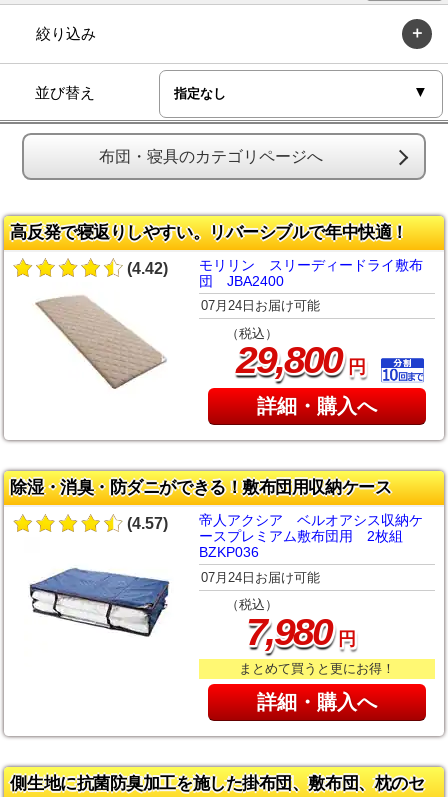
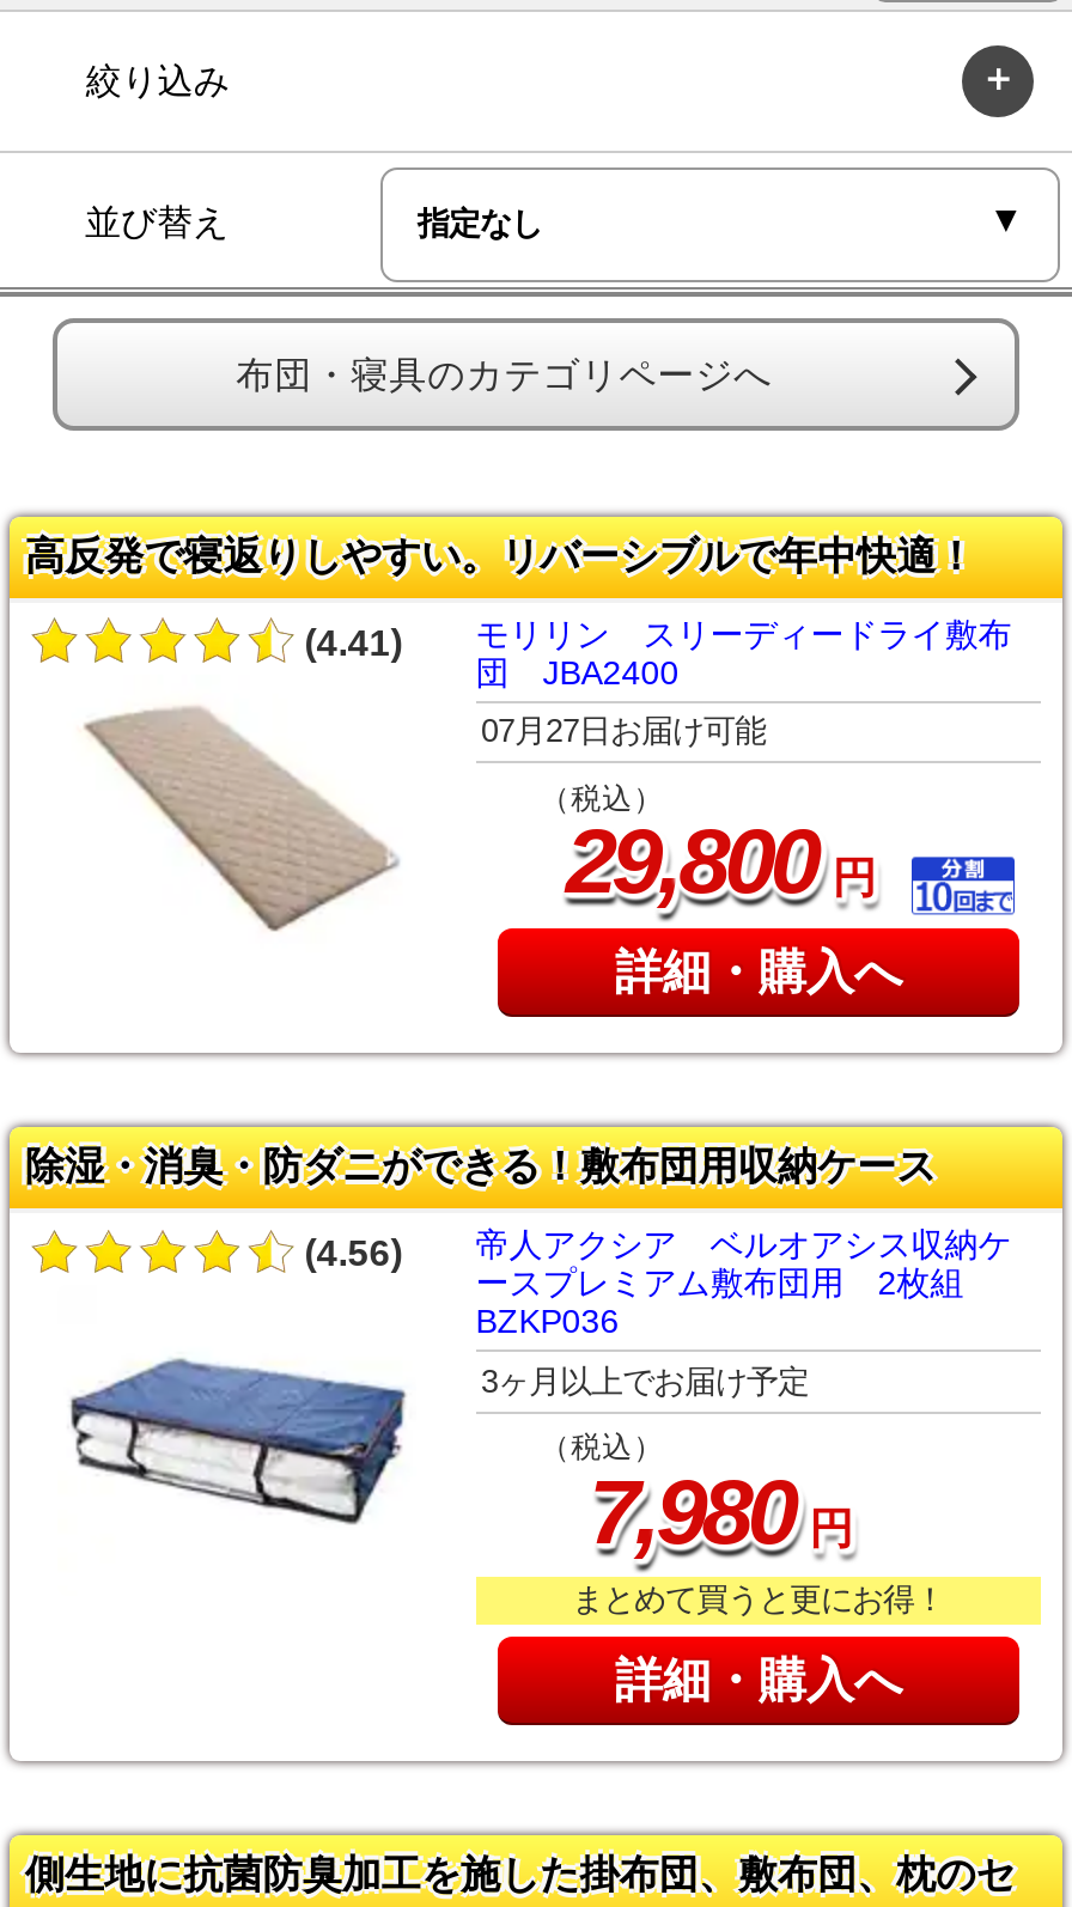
[127,256,423,276] (4.42) モリリン スリーディードライ敷布 -> [305,614,1011,662] (4.41) モリリン スリーディードライ敷布
[201,298,320,313] 07月24日お届け可能 -> [481,714,765,749] 07月27日お届け可能
[127,512,423,532] (4.57) 帝人アクシア ベルオアシス収納ケ -> [305,1225,1011,1273] (4.56) 帝人アクシア ベルオアシス収納ケ
[201,570,320,585] 07月24日お届け可能 -> [481,1363,809,1399] 3ヶ月以上でお届け予定

